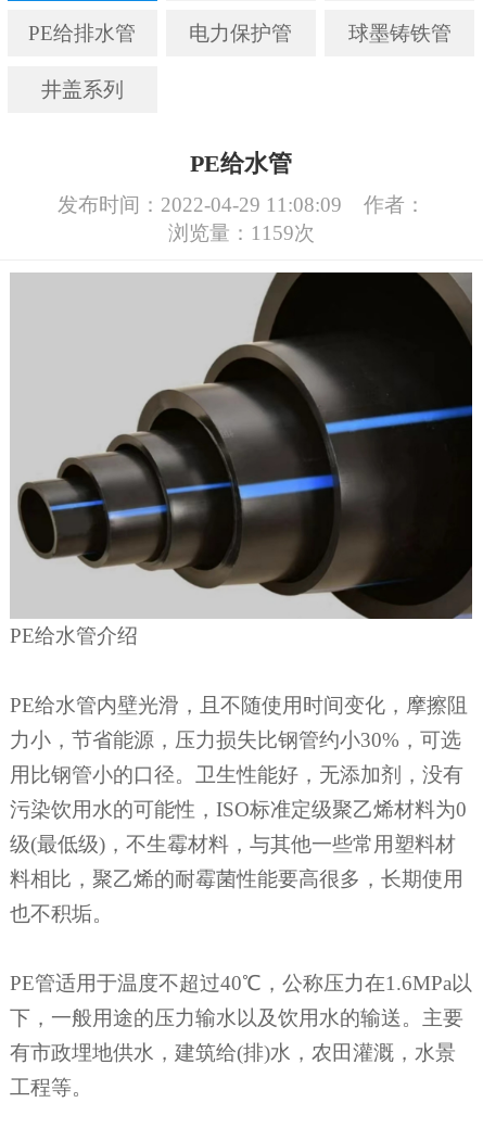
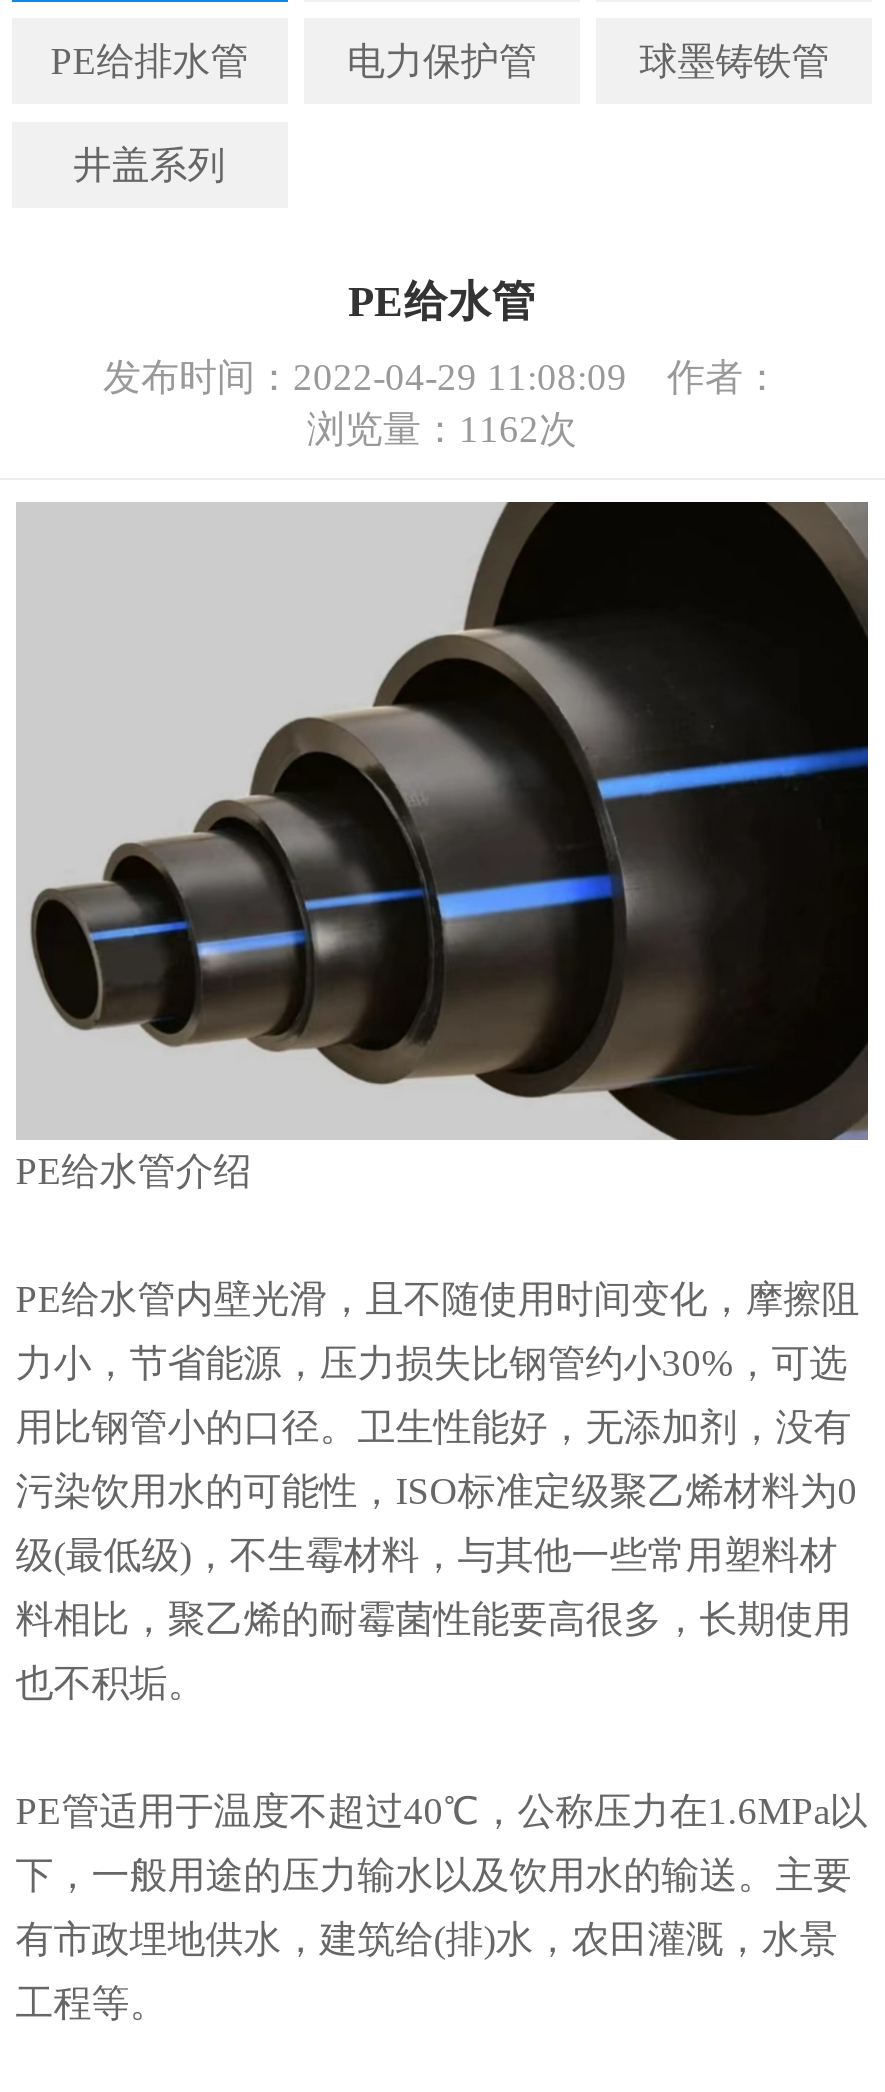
[168,221,314,244] 浏览量：1159次 -> [307,408,577,450] 浏览量：1162次

